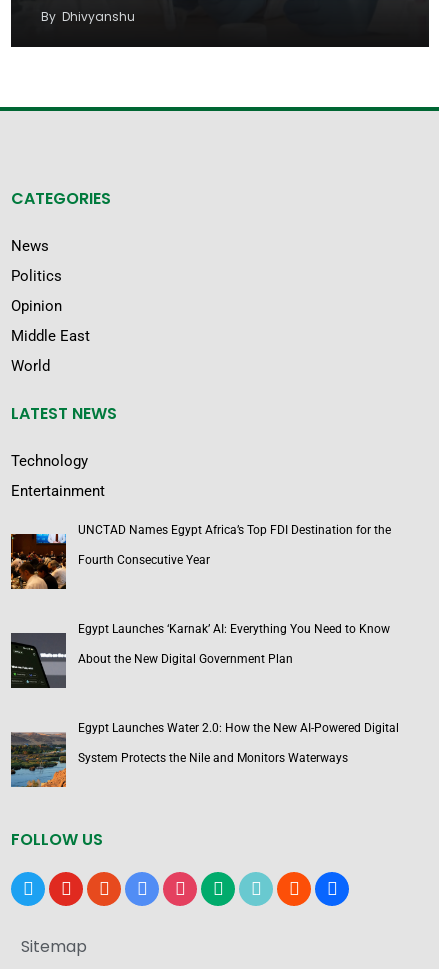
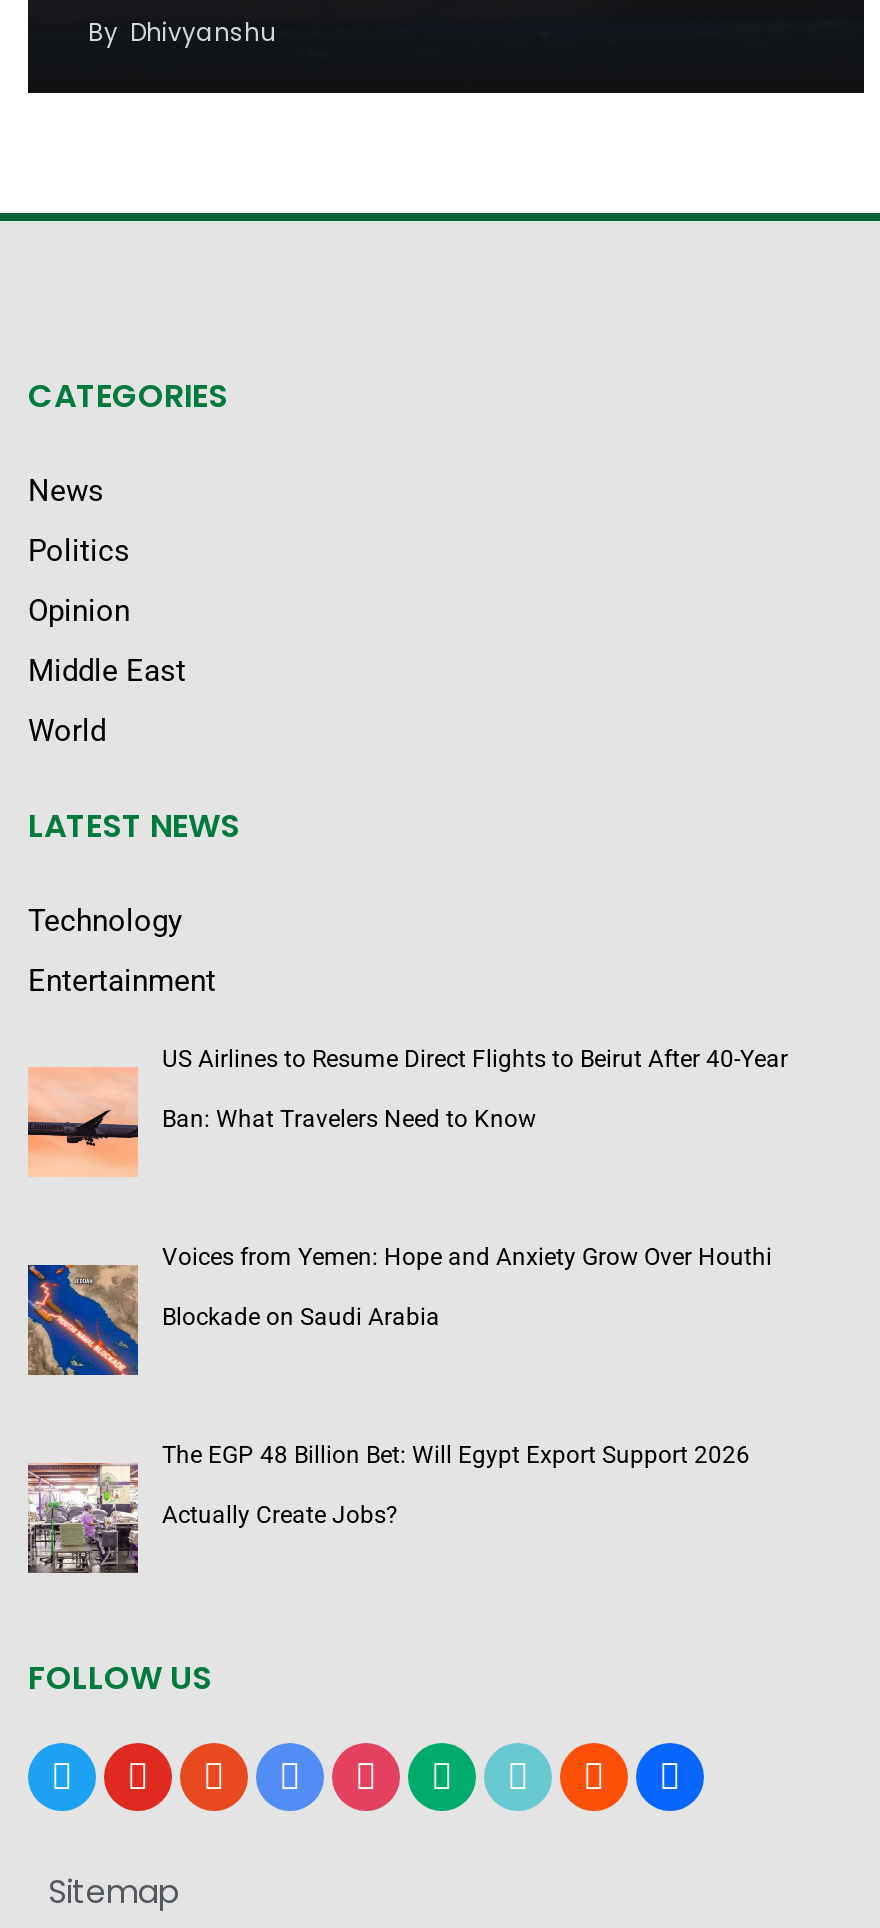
[10,523,391,590] [image] | UNCTAD Names Egypt Africa’s Top FDI Destination for the -> [26,1045,788,1177] [image] | US Airlines to Resume Direct Flights to Beirut After 40-Year
[78,553,210,567] Fourth Consecutive Year -> [162,1105,536,1133] Ban: What Travelers Need to Know
[10,622,390,689] [image] | Egypt Launches ‘Karnak’ AI: Everything You Need to Know -> [26,1243,772,1377] [image] | Voices from Yemen: Hope and Anxiety Grow Over Houthi
[78,652,293,666] About the New Digital Government Plan -> [162,1303,440,1331] Blockade on Saudi Arabia
[10,721,399,788] [image] | Egypt Launches Water 2.0: How the New AI-Powered Digital -> [26,1441,750,1575] [image] | The EGP 48 Billion Bet: Will Egypt Export Support 2026
[78,751,348,765] System Protects the Nile and Monitors Waterways -> [162,1501,398,1529] Actually Create Jobs?

